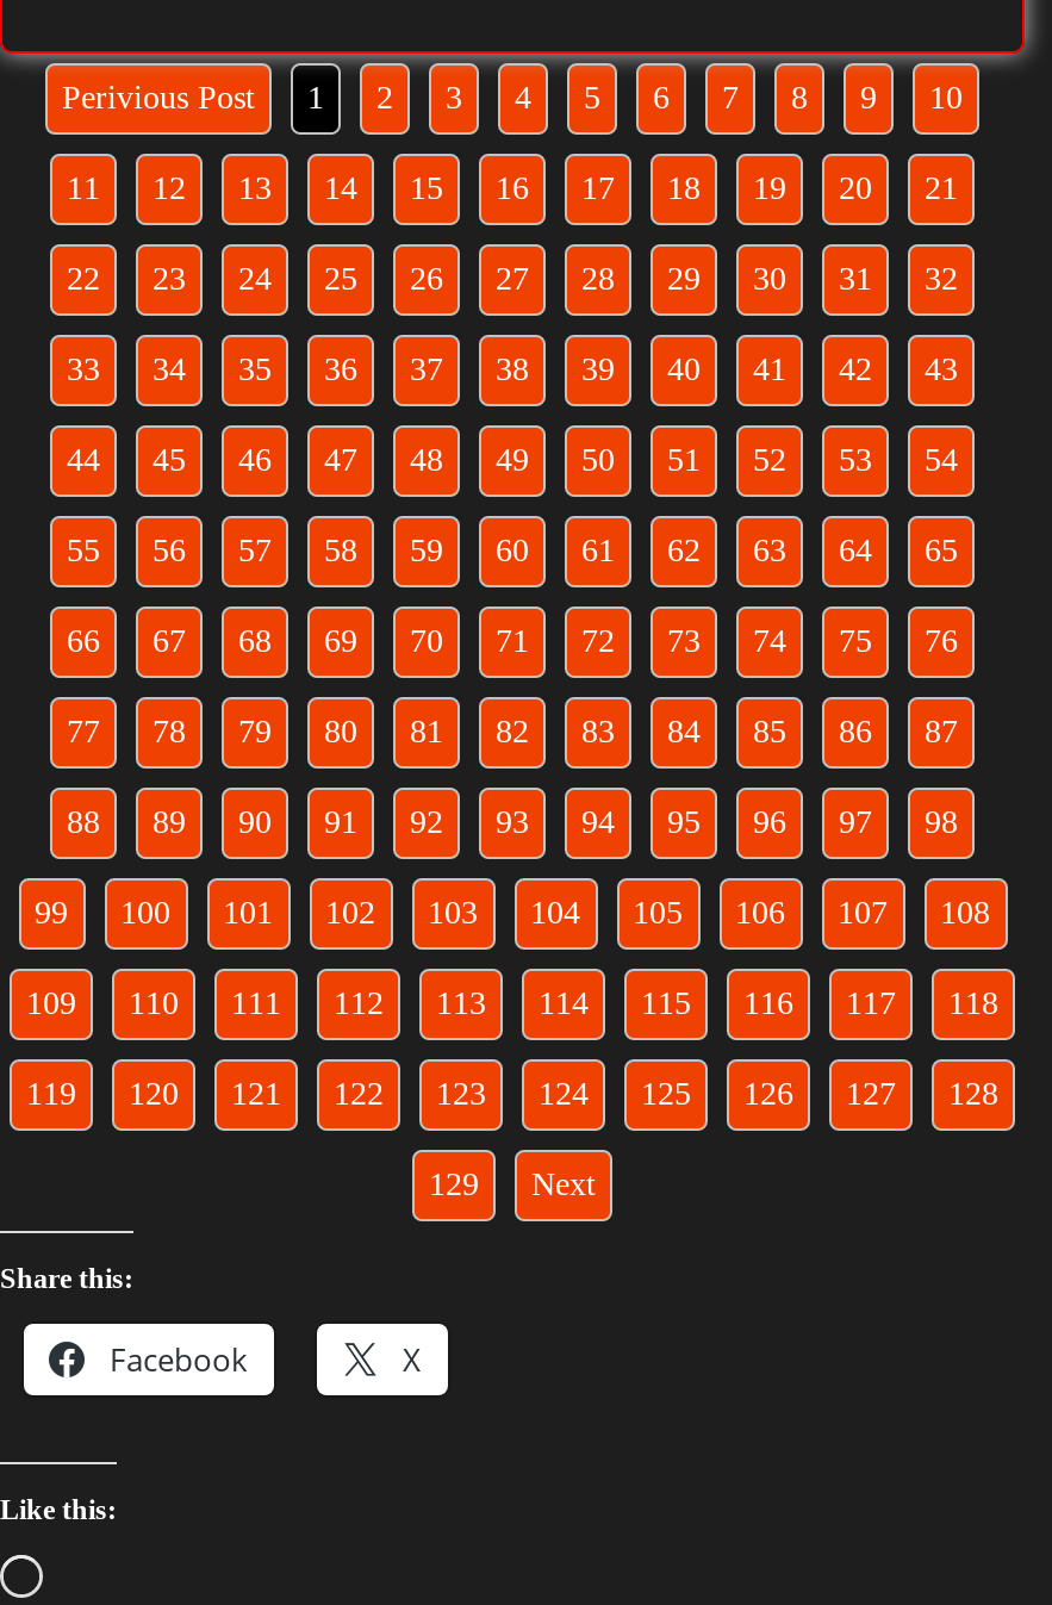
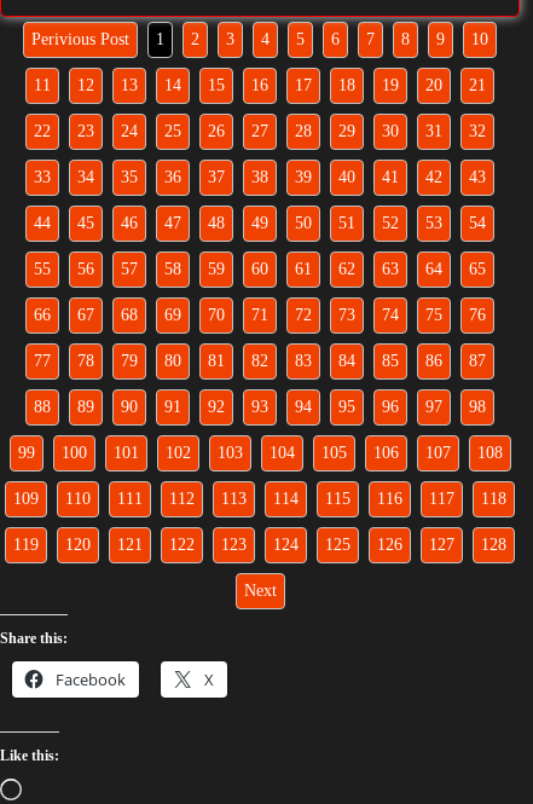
[429,1167,479,1203] 129 -> none

